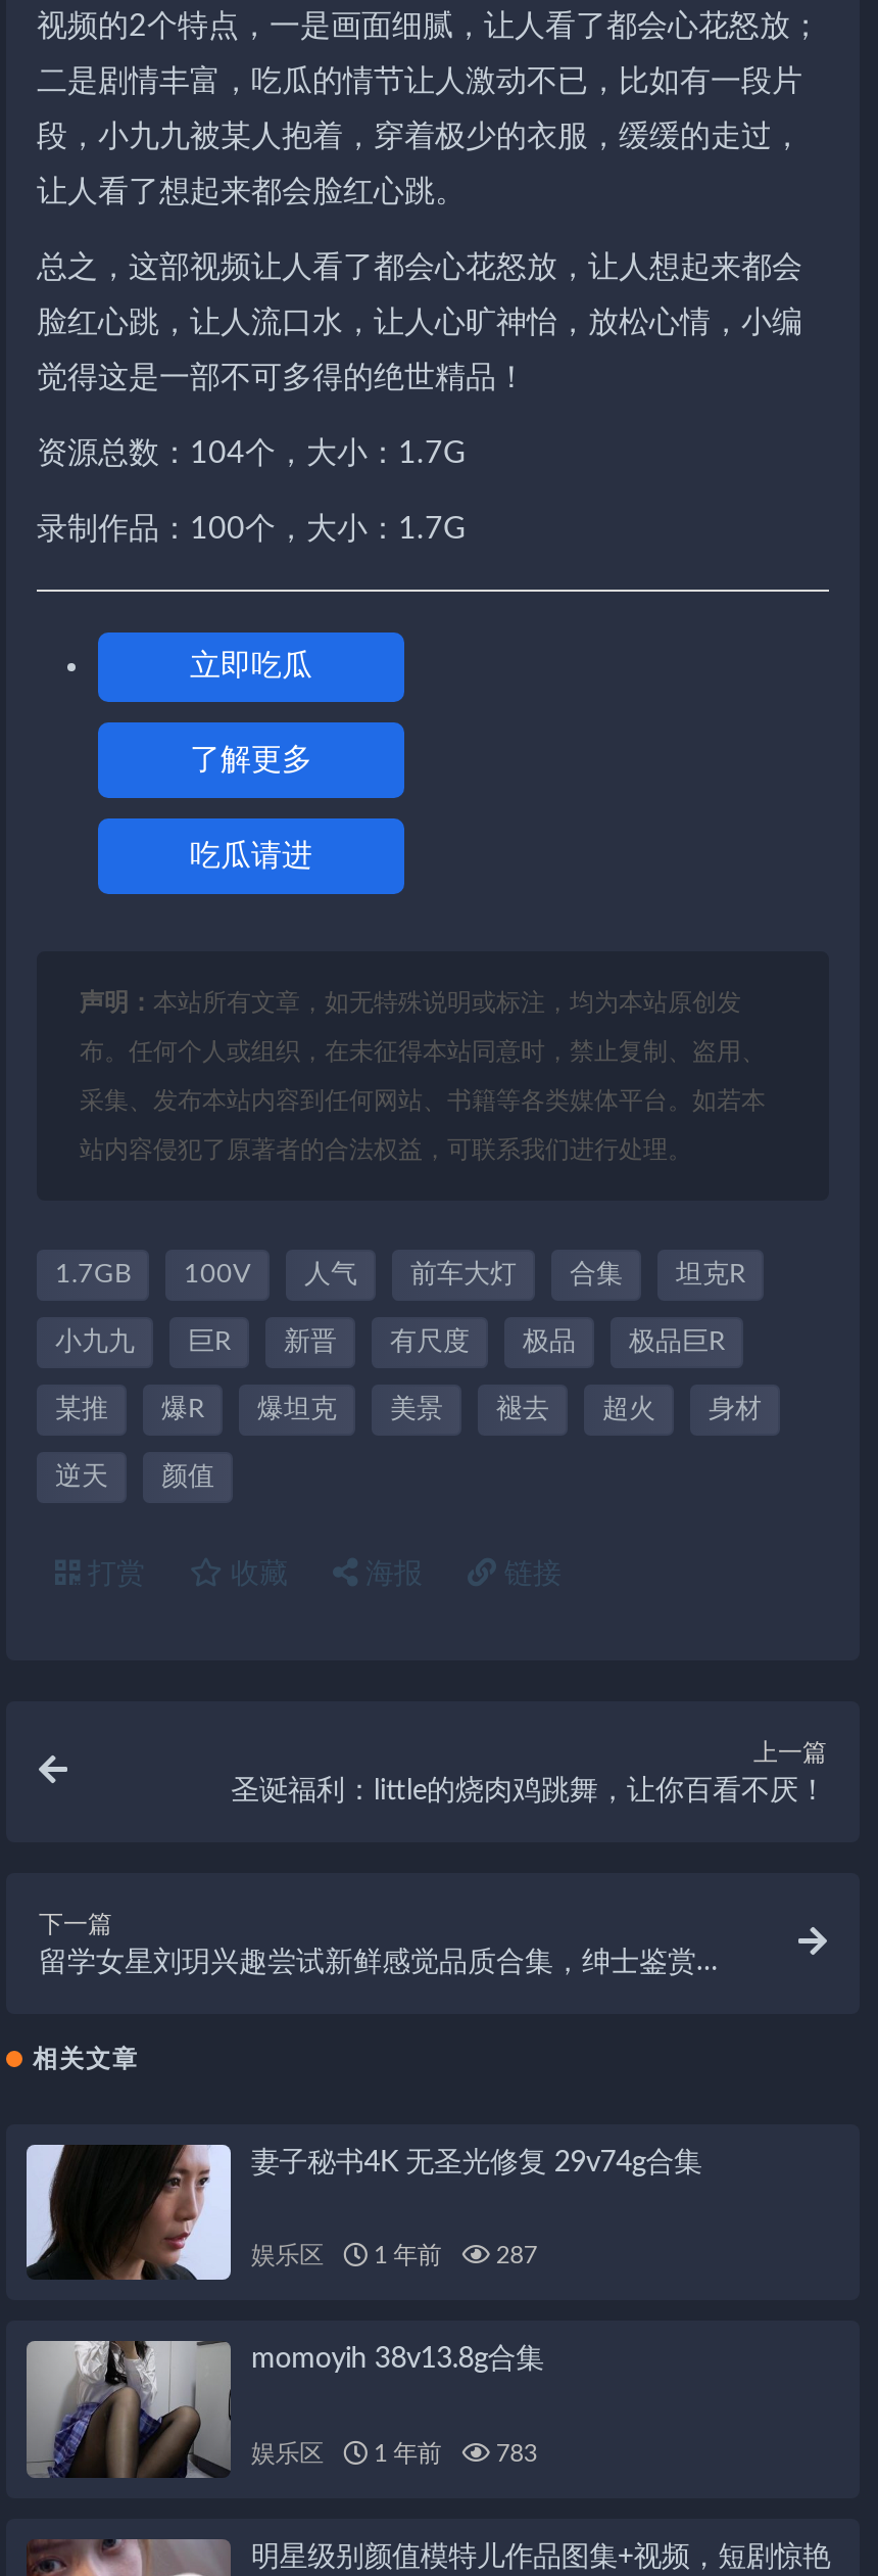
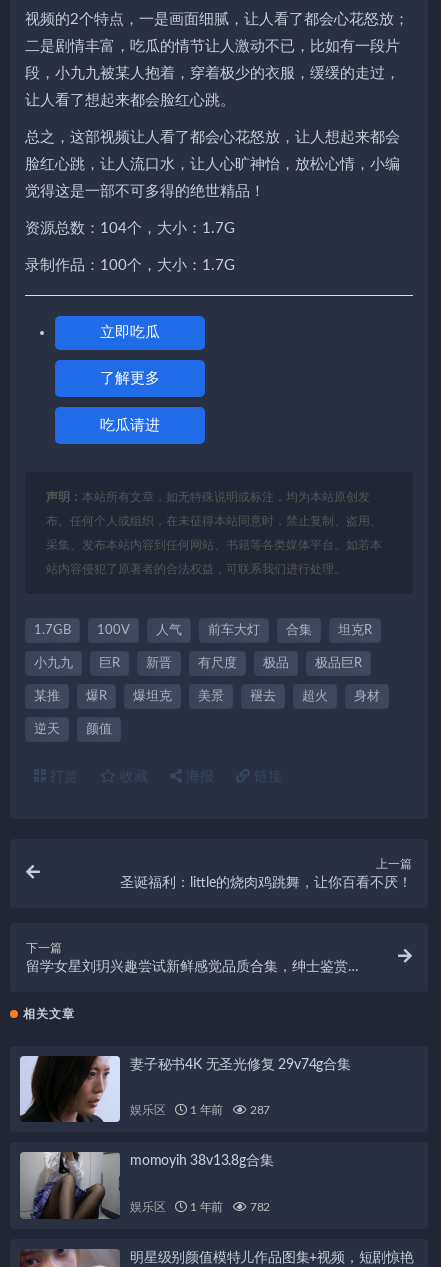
[251,2441,537,2465] 娱乐区 1 年前 783 -> [130,1201,270,1213] 娱乐区 1 年前 782

